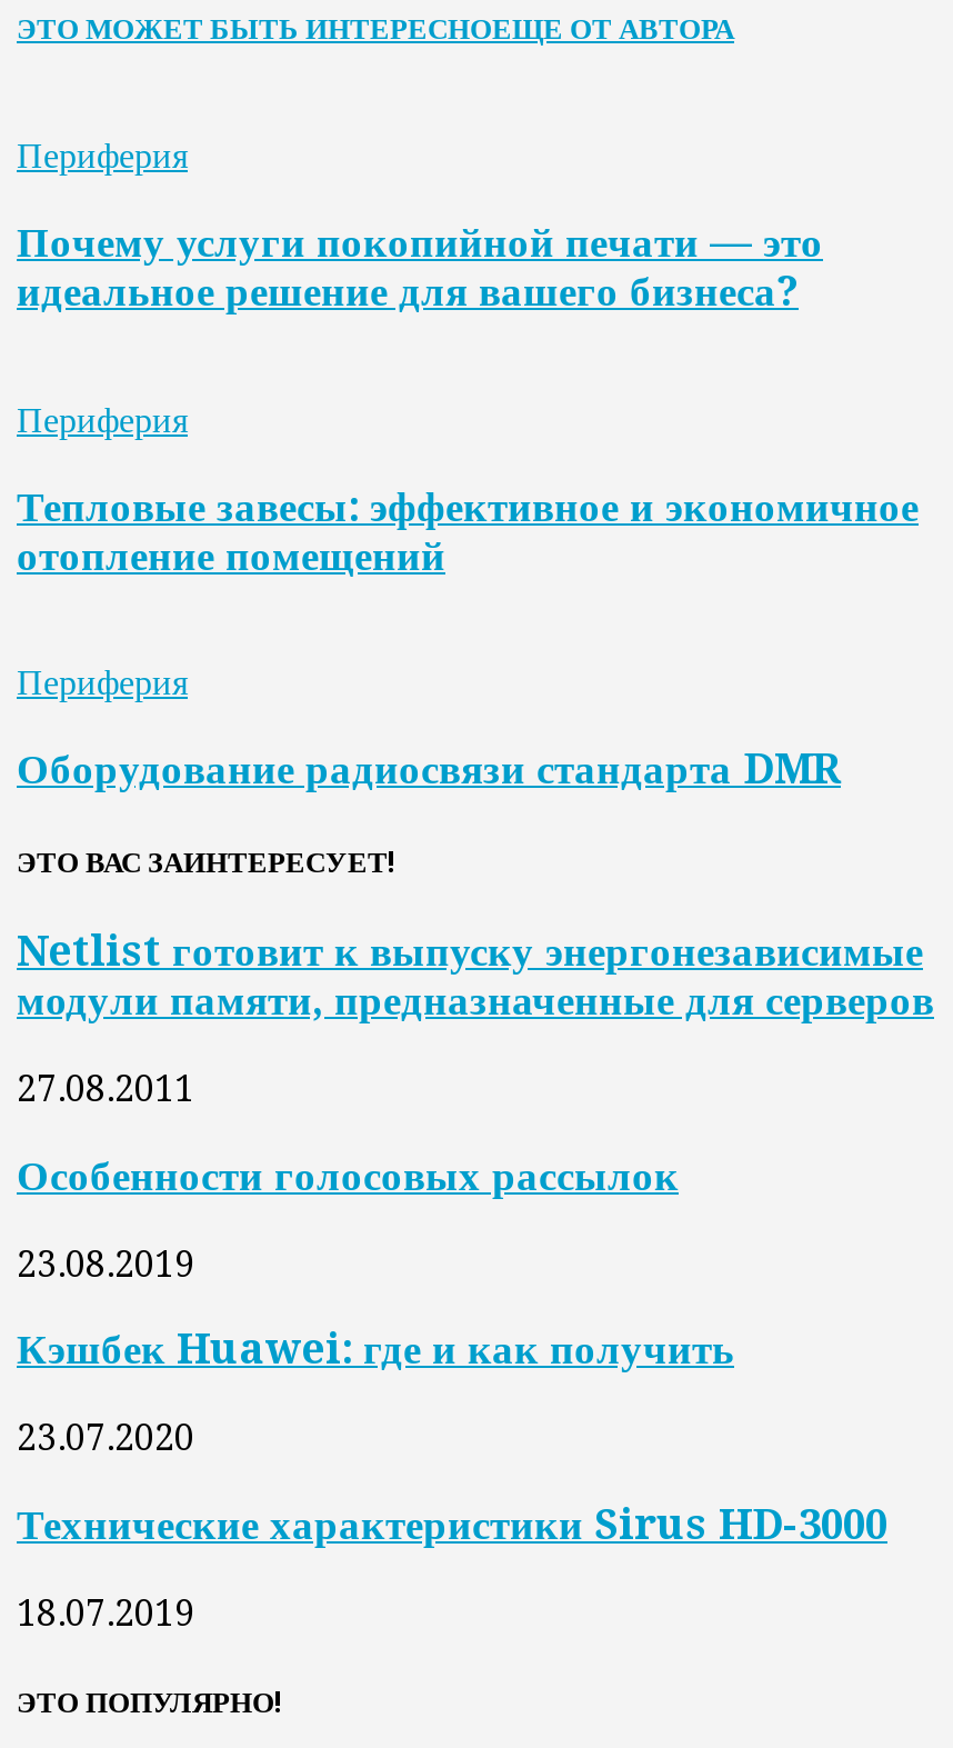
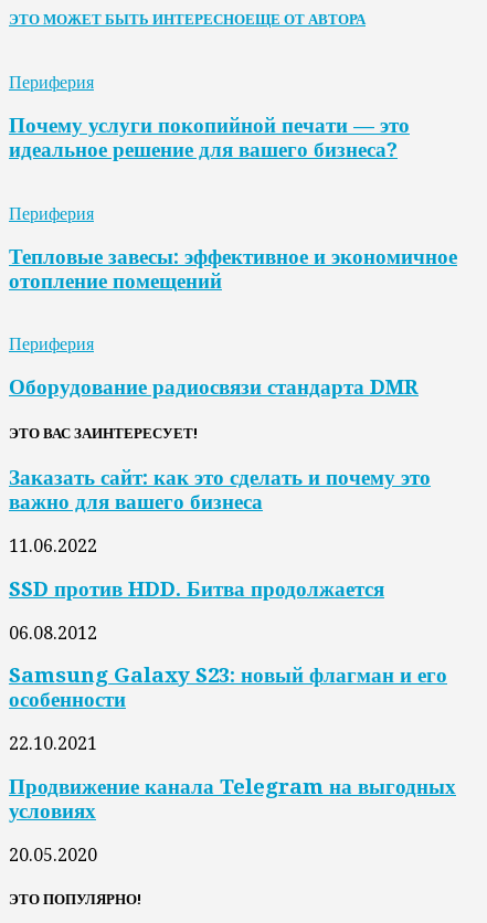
[17,929,934,1025] Netlist готовит к выпуску энергонезависимые | модули памяти, предназначенные для серверов -> [9,466,431,514] Заказать сайт: как это сделать и почему это | важно для вашего бизнеса
[17,1068,194,1111] 27.08.2011 -> [9,536,97,557] 11.06.2022
[17,1152,679,1199] Особенности голосовых рассылок -> [9,577,384,601] SSD против HDD. Битва продолжается
[17,1243,194,1285] 23.08.2019 -> [9,622,97,643] 06.08.2012
[17,1326,734,1373] Кэшбек Huawei: где и как получить -> [9,664,447,711] Samsung Galaxy S23: новый флагман и его | особенности
[17,1417,194,1459] 23.07.2020 -> [9,733,97,754] 22.10.2021
[17,1501,887,1548] Технические характеристики Sirus HD-3000 -> [9,775,456,822] Продвижение канала Telegram на выгодных | условиях
[17,1591,194,1634] 18.07.2019 -> [9,844,97,865] 20.05.2020

